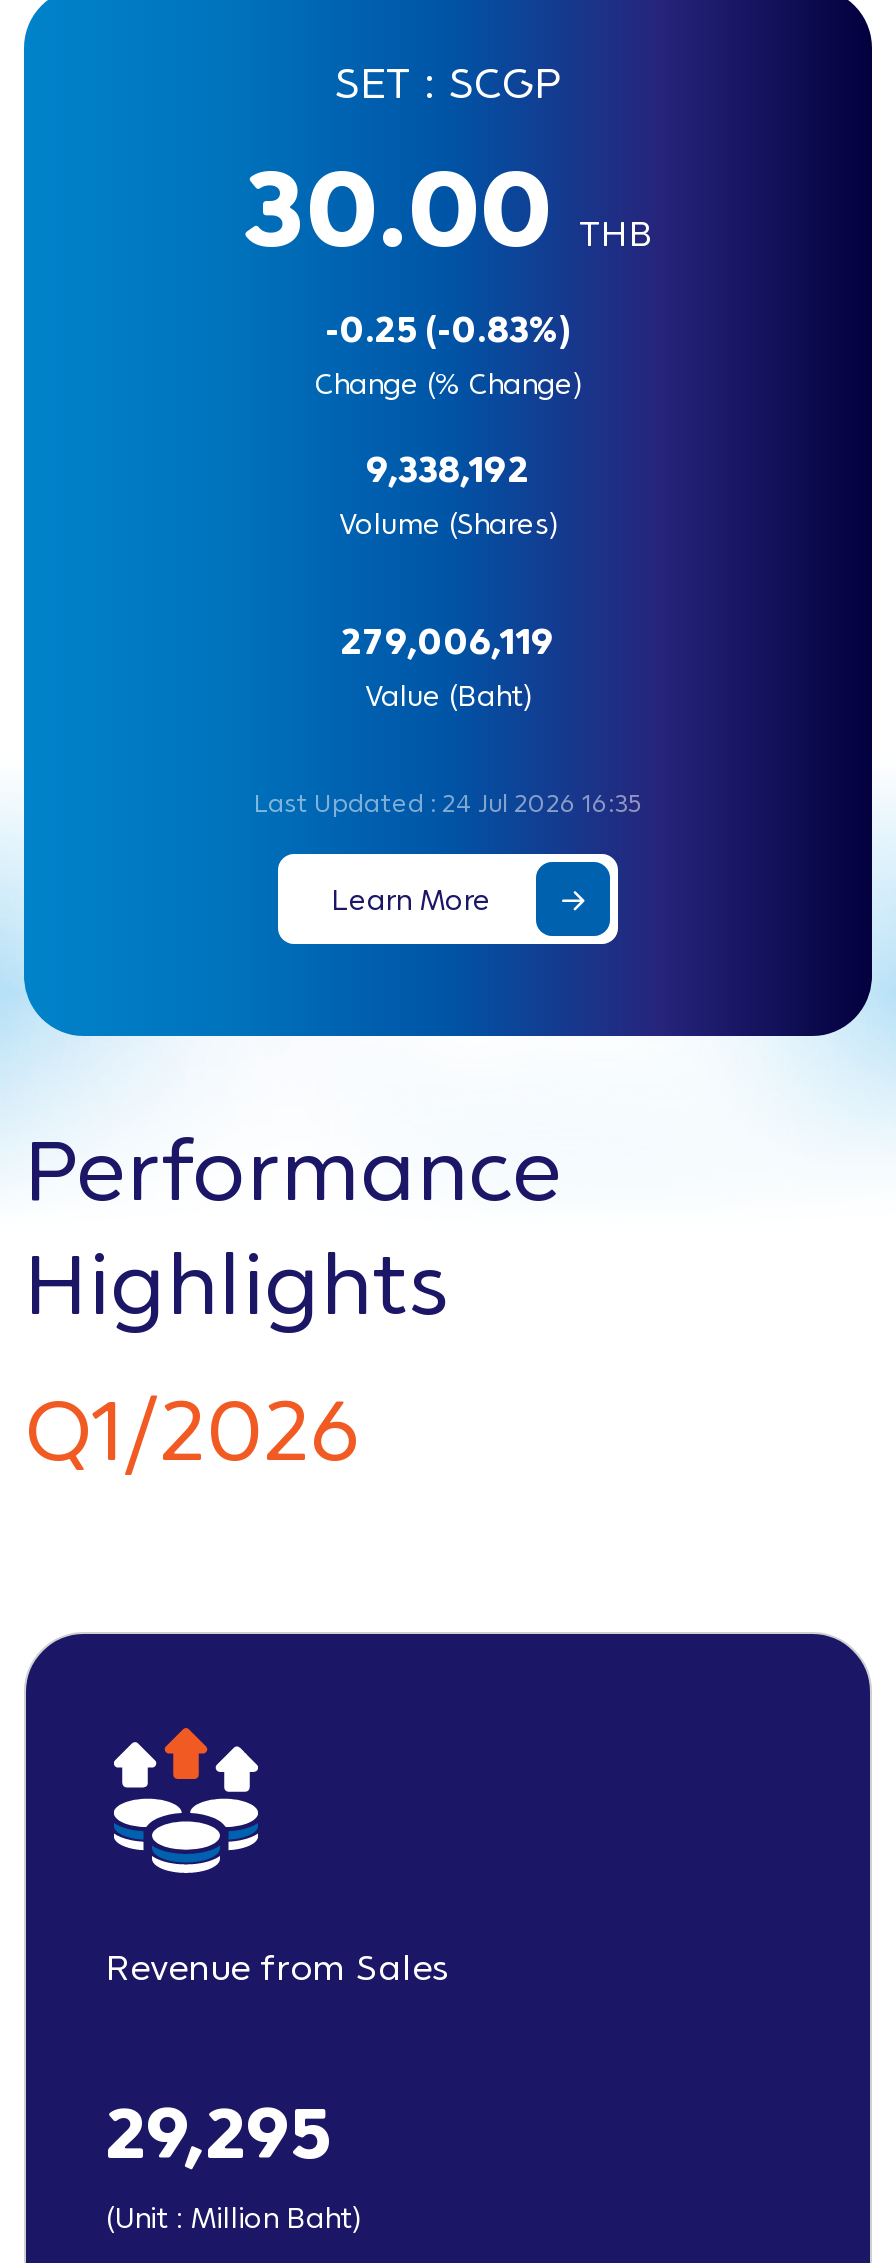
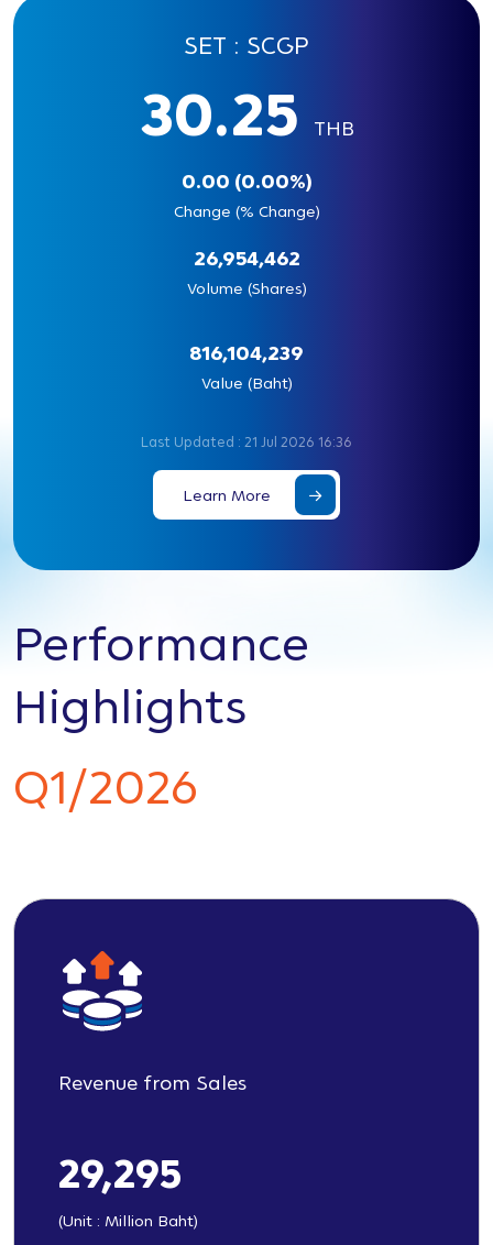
[243,150,653,270] 30.00 THB -> [139,83,354,149] 30.25 THB
[325,310,571,350] -0.25 (-0.83%) -> [181,171,312,193] 0.00 (0.00%)
[366,450,530,490] 9,338,192 -> [193,248,300,270] 26,954,462
[341,622,555,662] 279,006,119 -> [189,342,304,364] 816,104,239
[254,790,642,818] Last Updated : 24 Jul 2026 16:35 -> [141,435,352,450] Last Updated : 21 Jul 2026 16:36

